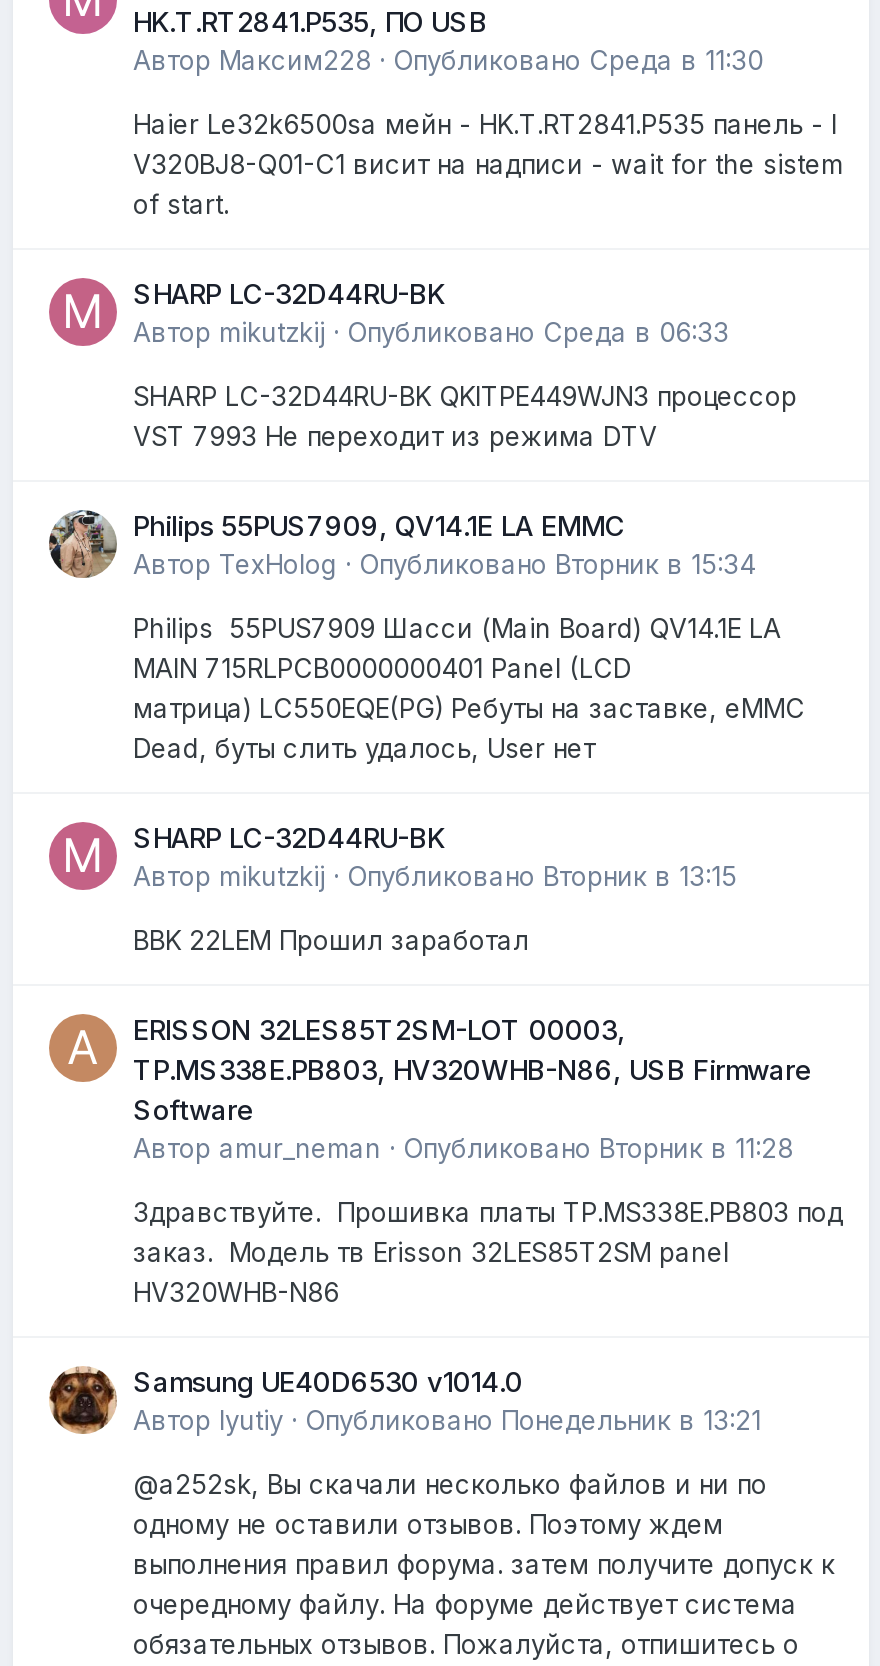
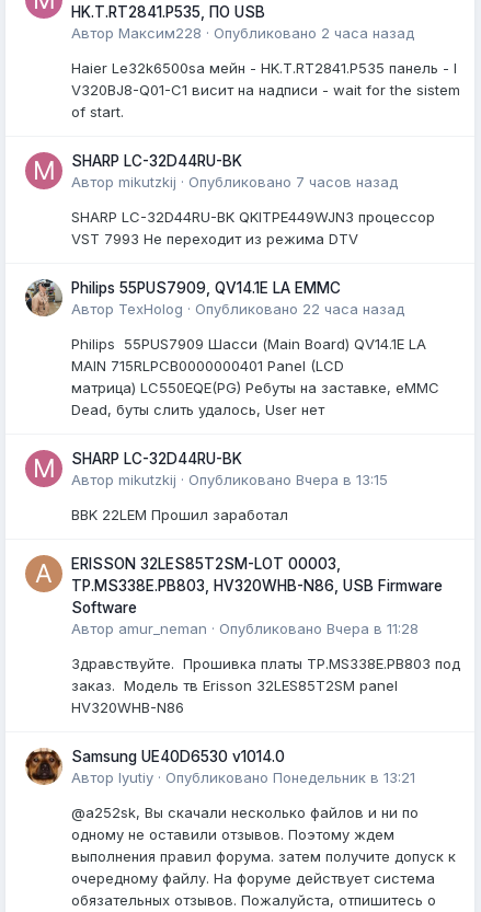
[133,43,763,75] Автор Максим228 · Опубликовано Среда в 11:30 -> [71,24,414,41] Автор Максим228 · Опубликовано 2 часа назад
[133,315,729,347] Автор mikutzkij · Опубликовано Среда в 06:33 -> [71,173,398,190] Автор mikutzkij · Опубликовано 7 часов назад
[133,547,755,579] Автор TexHolog · Опубликовано Вторник в 15:34 -> [71,300,404,317] Автор TexHolog · Опубликовано 22 часа назад
[133,859,737,891] Автор mikutzkij · Опубликовано Вторник в 13:15 -> [71,470,388,488] Автор mikutzkij · Опубликовано Вчера в 13:15
[133,1131,793,1163] Автор amur_neman · Опубликовано Вторник в 11:28 -> [71,619,419,637] Автор amur_neman · Опубликовано Вчера в 11:28

